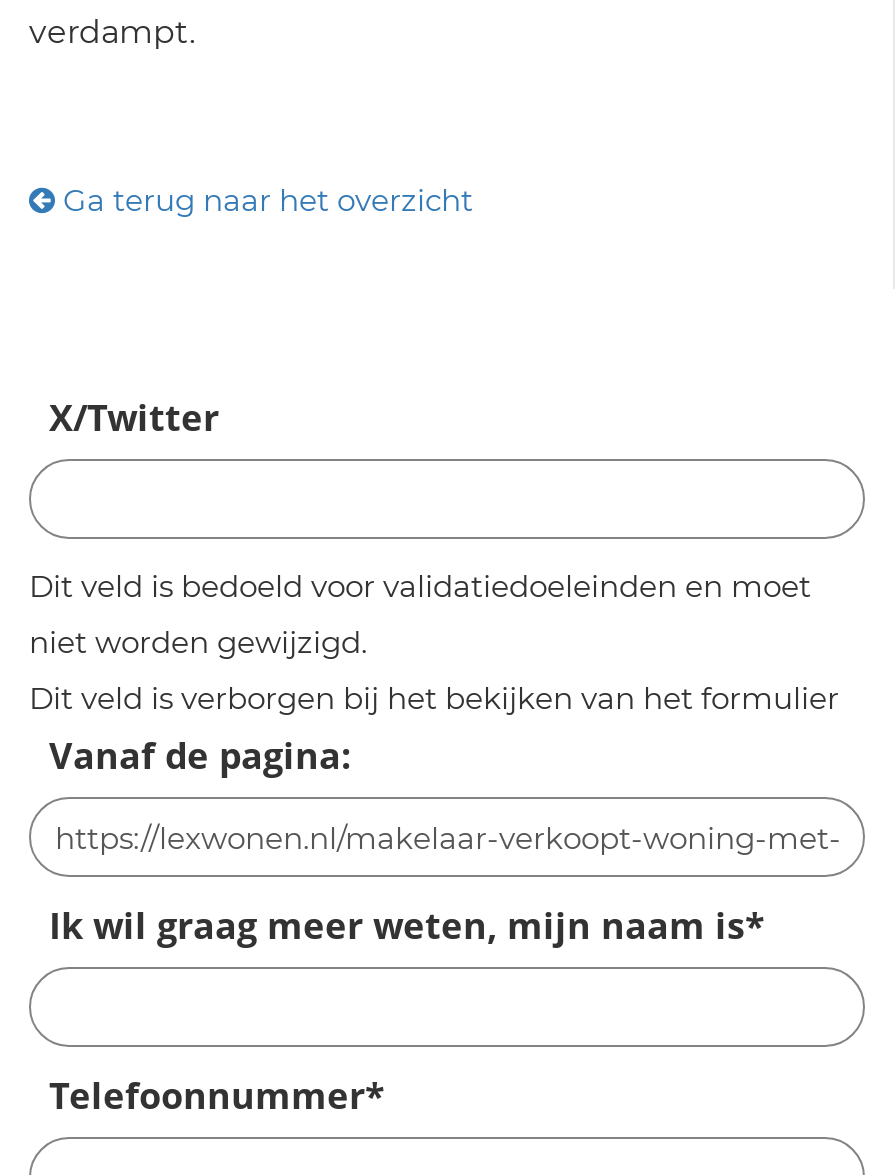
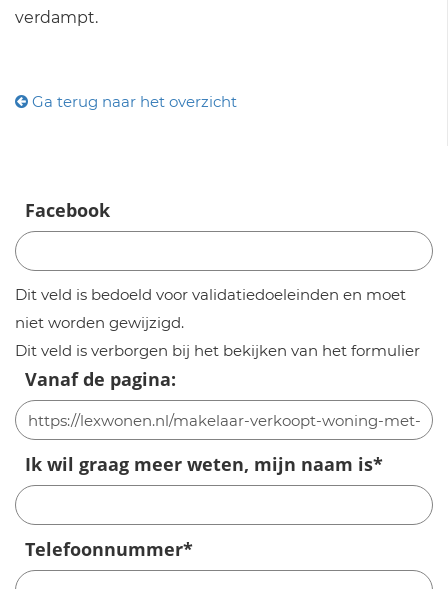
[49,393,219,441] X/Twitter -> [25,198,110,222] Facebook

